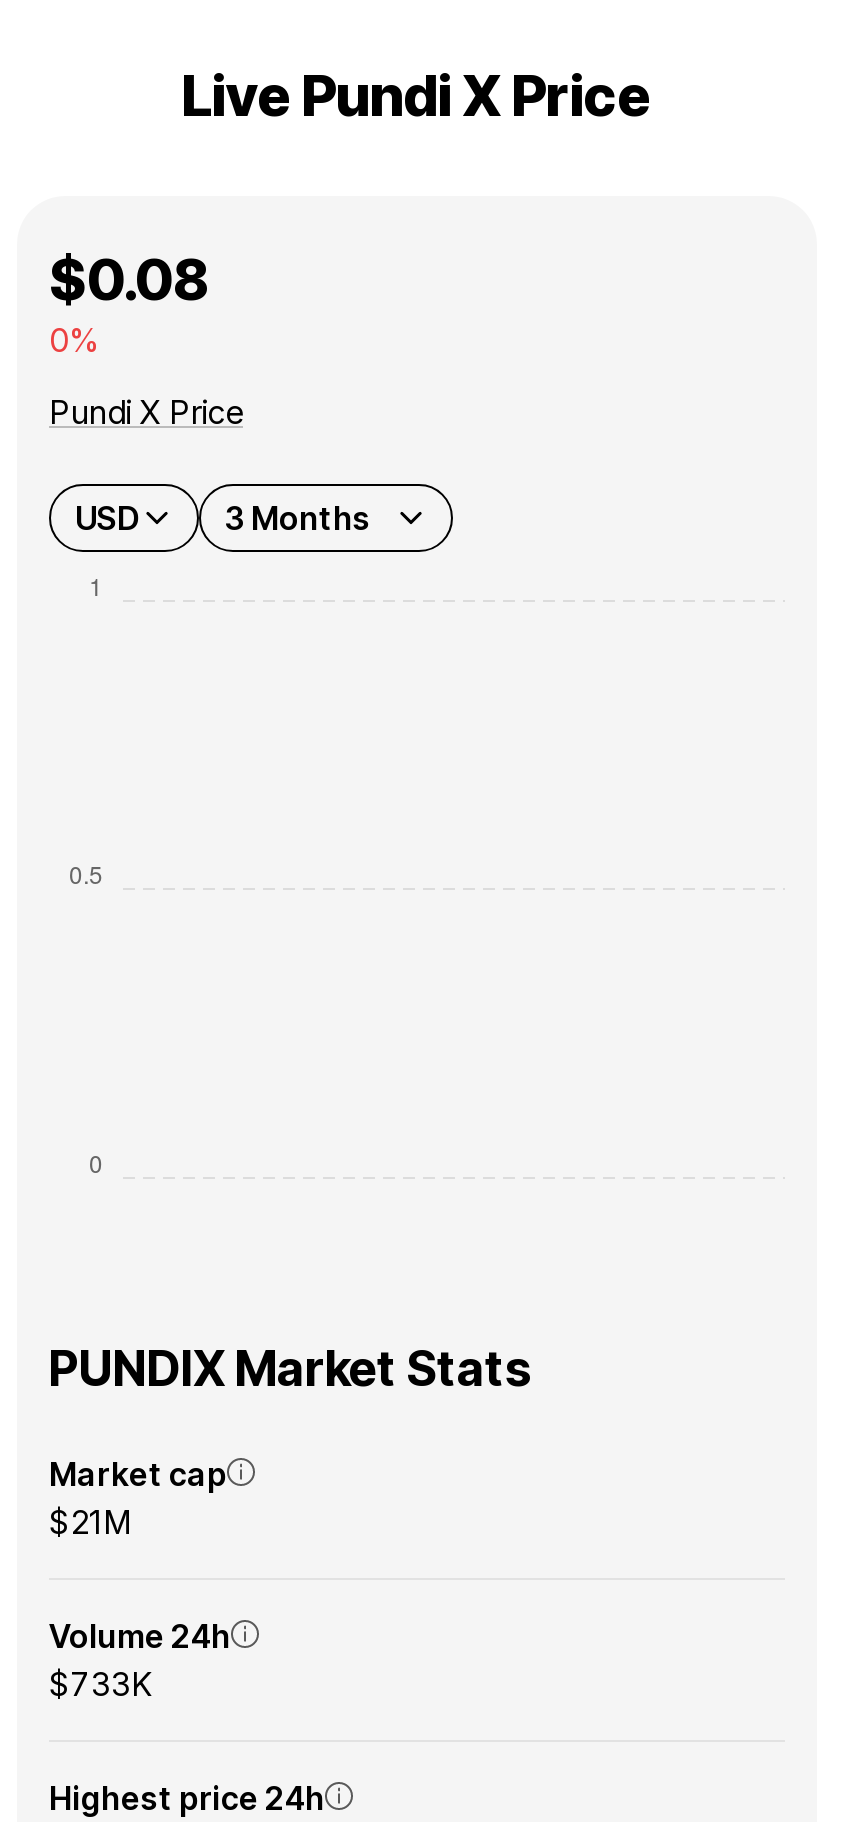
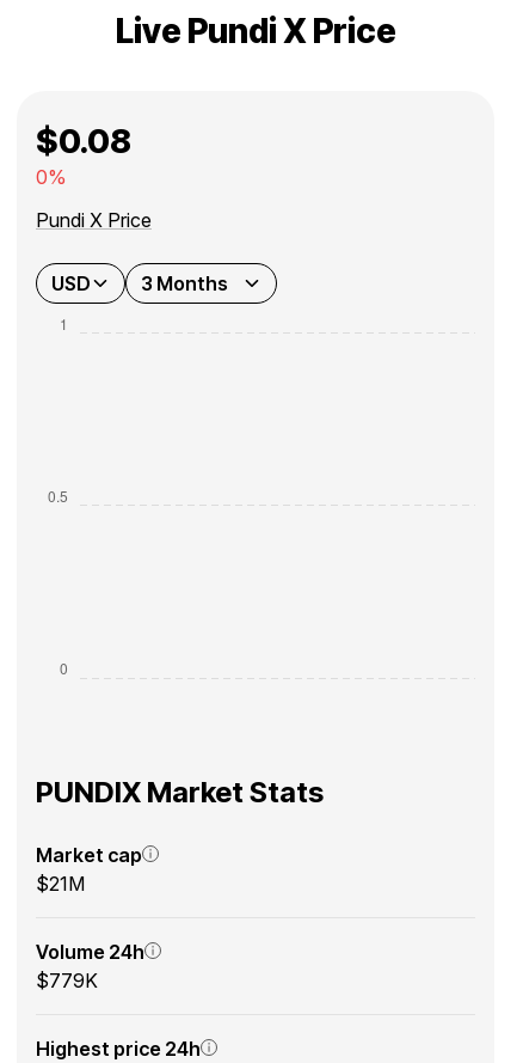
[49,1664,153,1704] $733K -> [36,969,98,992] $779K

